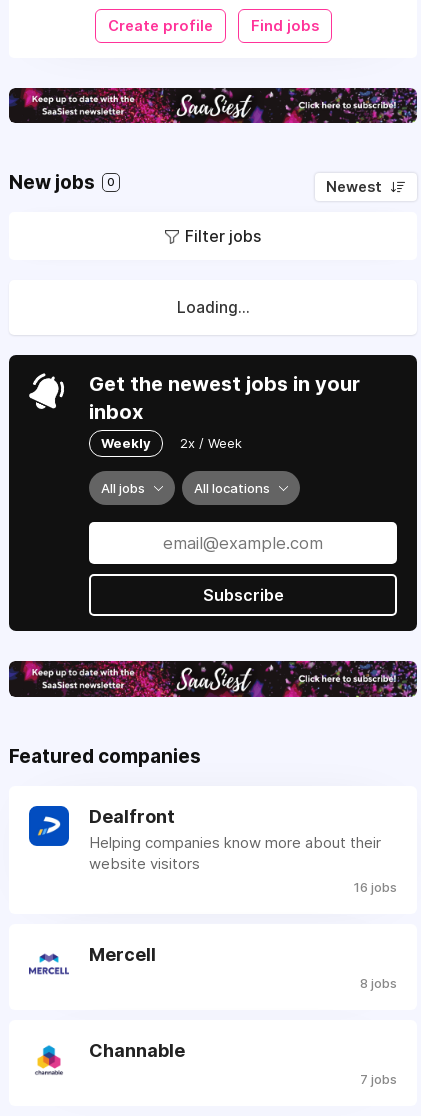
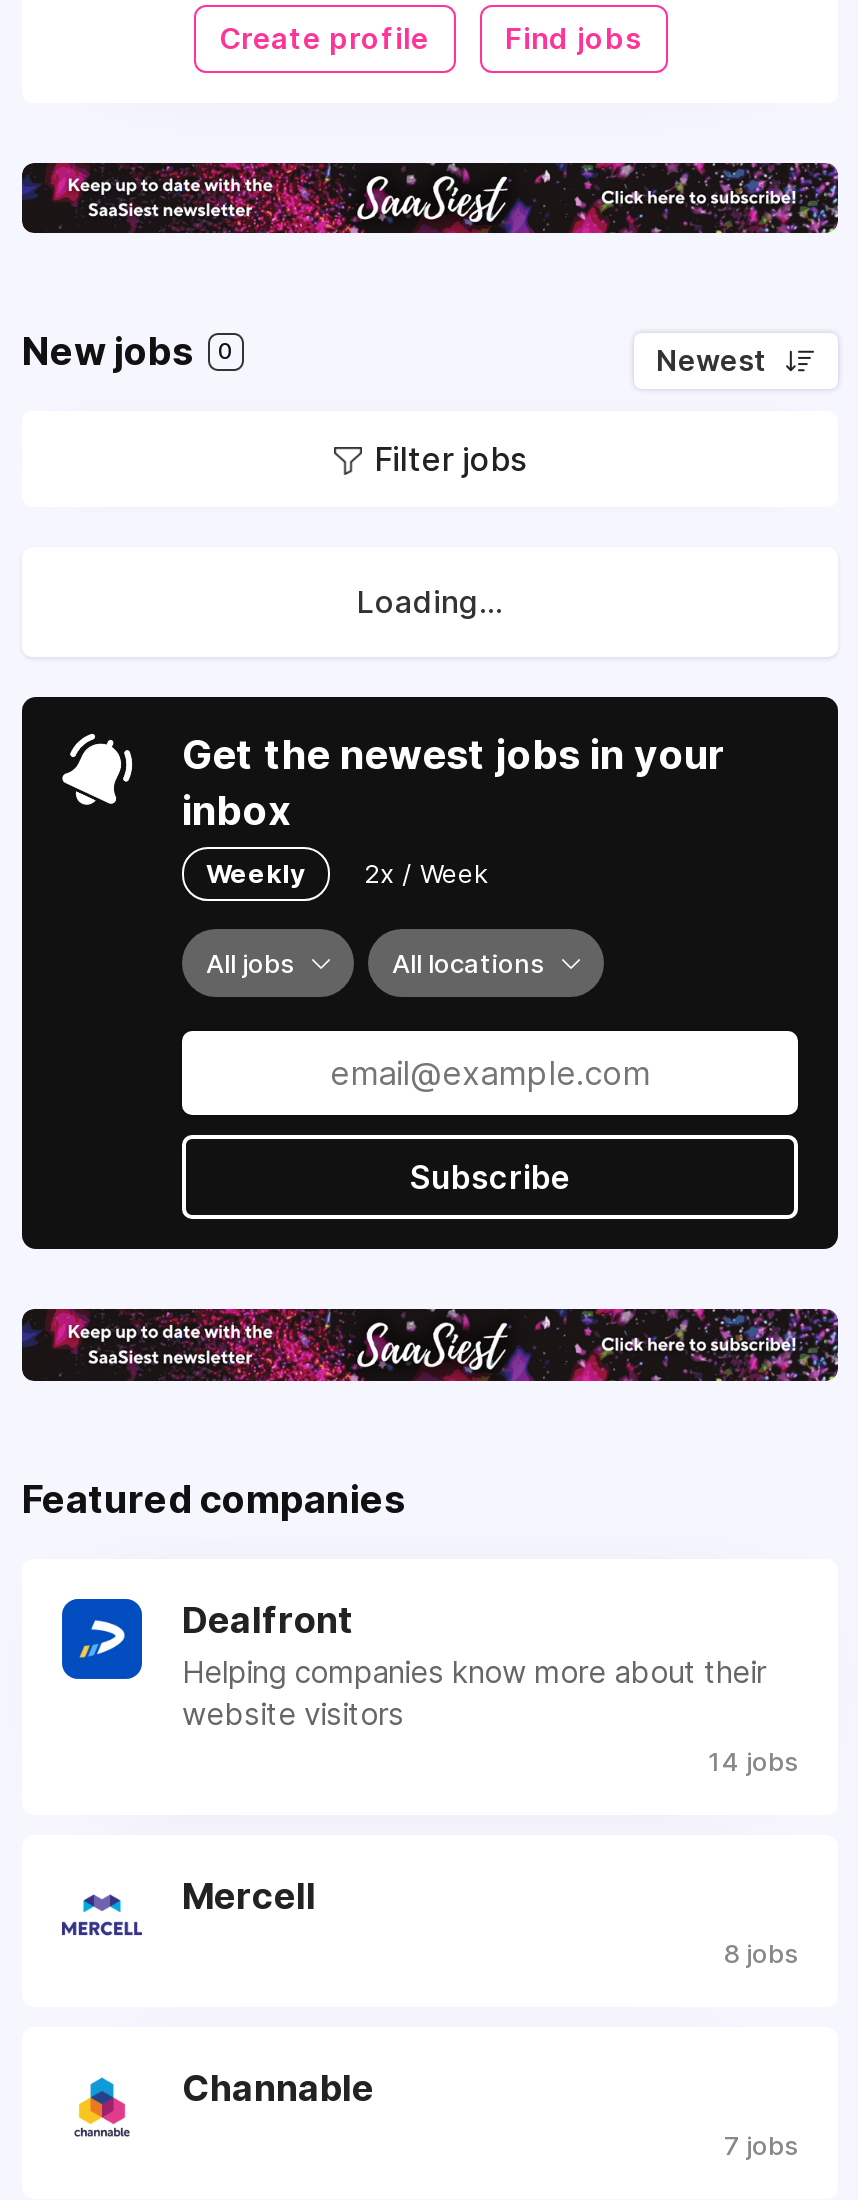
[353,879,397,895] 16 jobs -> [708,1744,798,1776] 14 jobs

